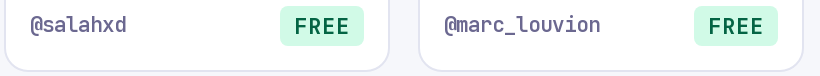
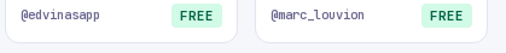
[30,10,126,38] @salahxd -> [21,6,100,23] @edvinasapp

